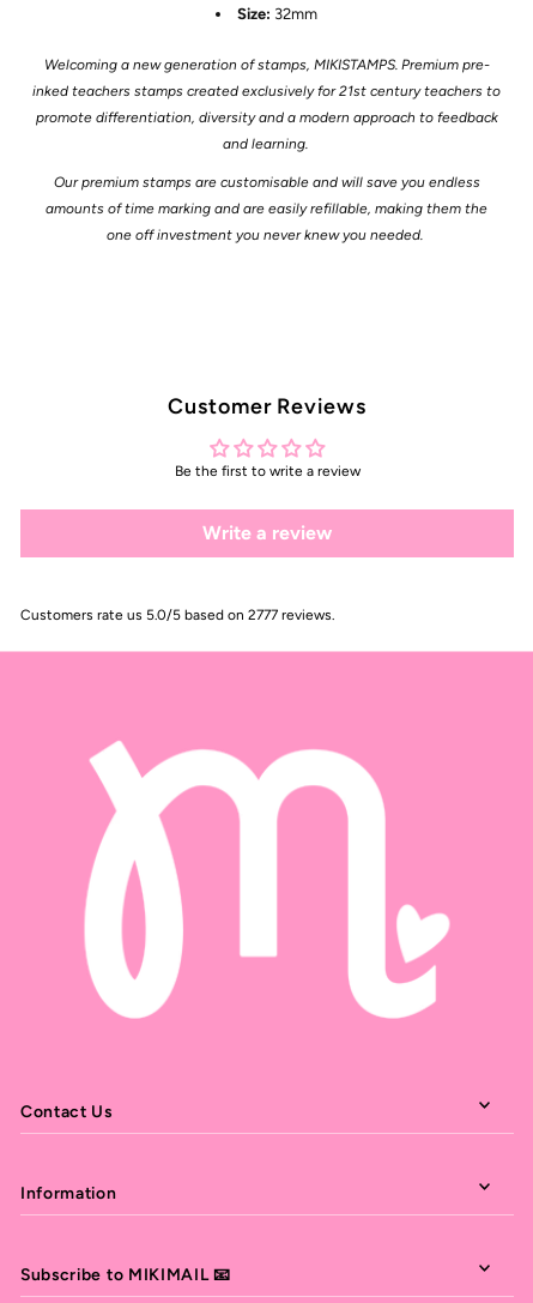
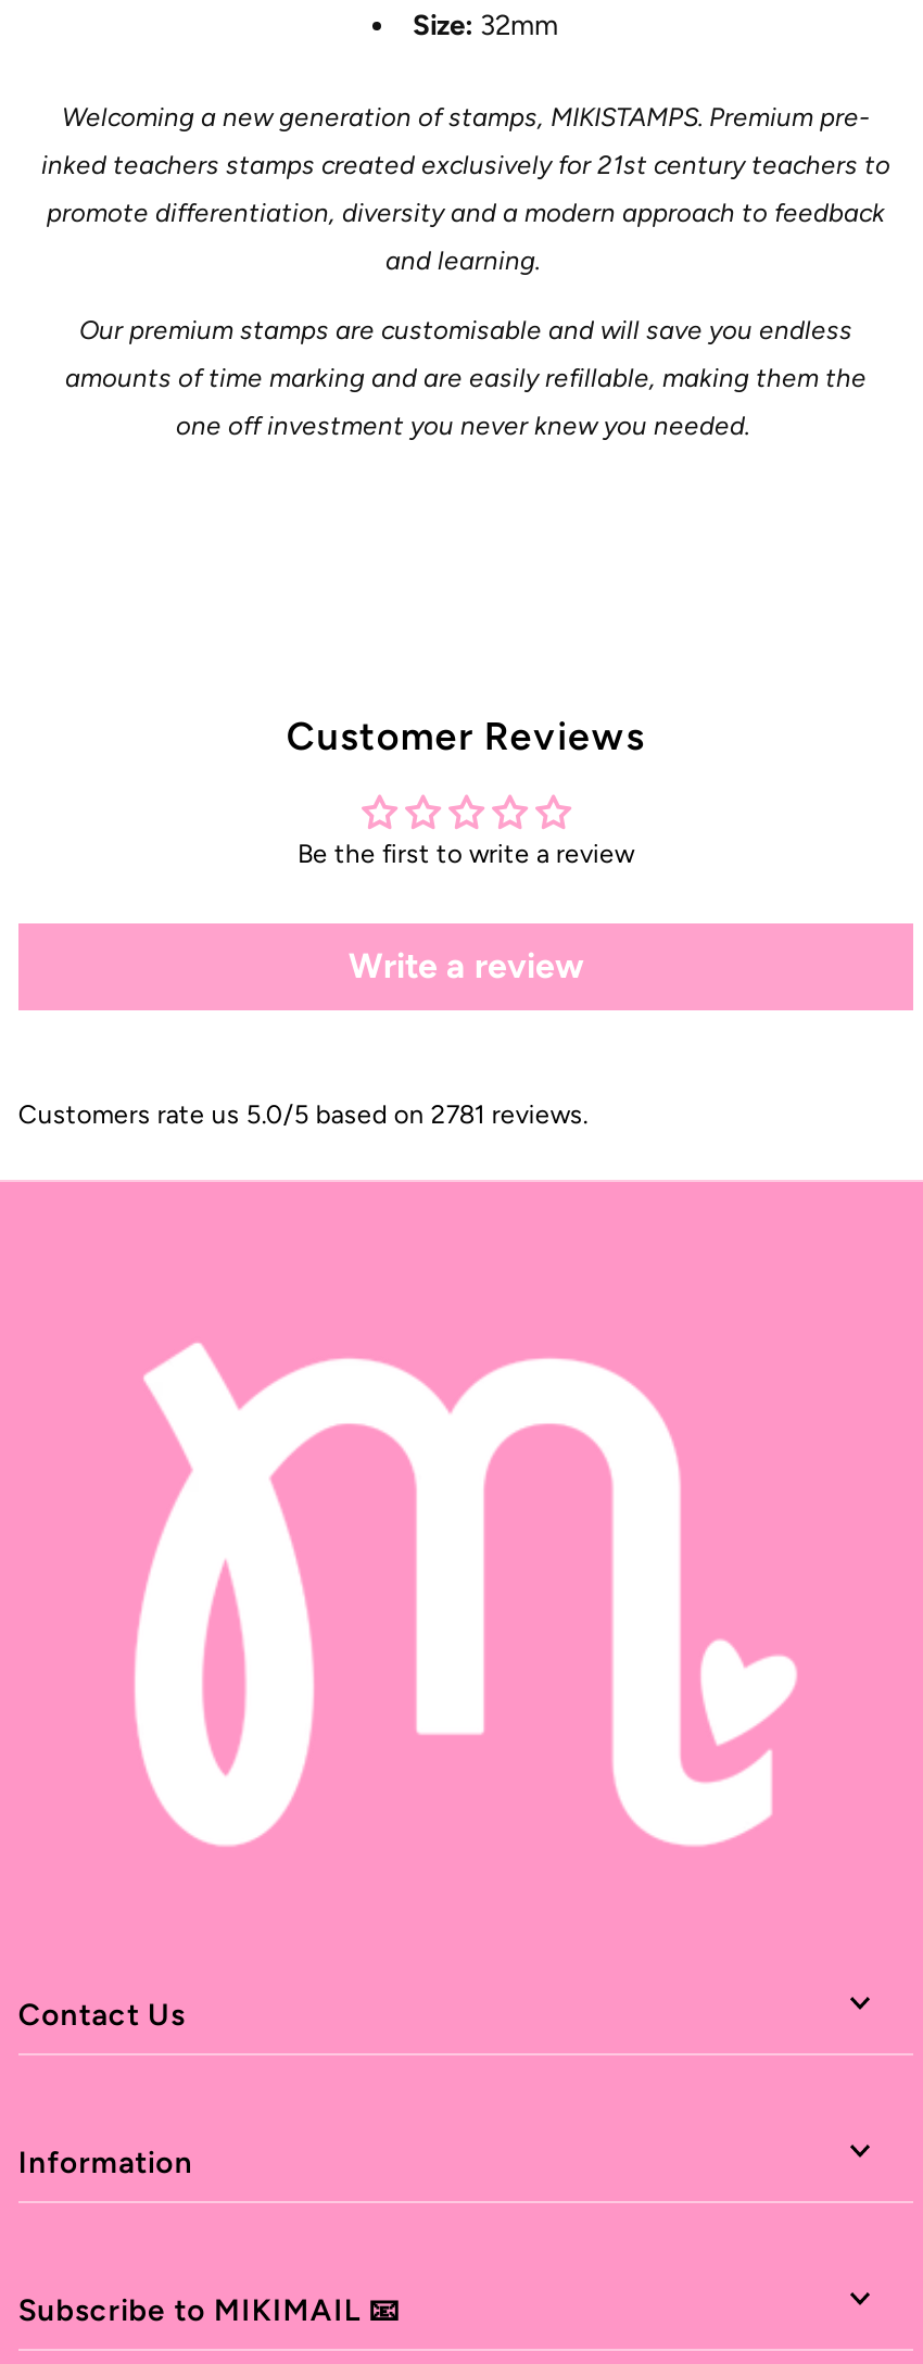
[20,606,334,623] Customers rate us 5.0/5 based on 2777 reviews. -> [18,1099,587,1129] Customers rate us 5.0/5 based on 2781 reviews.

